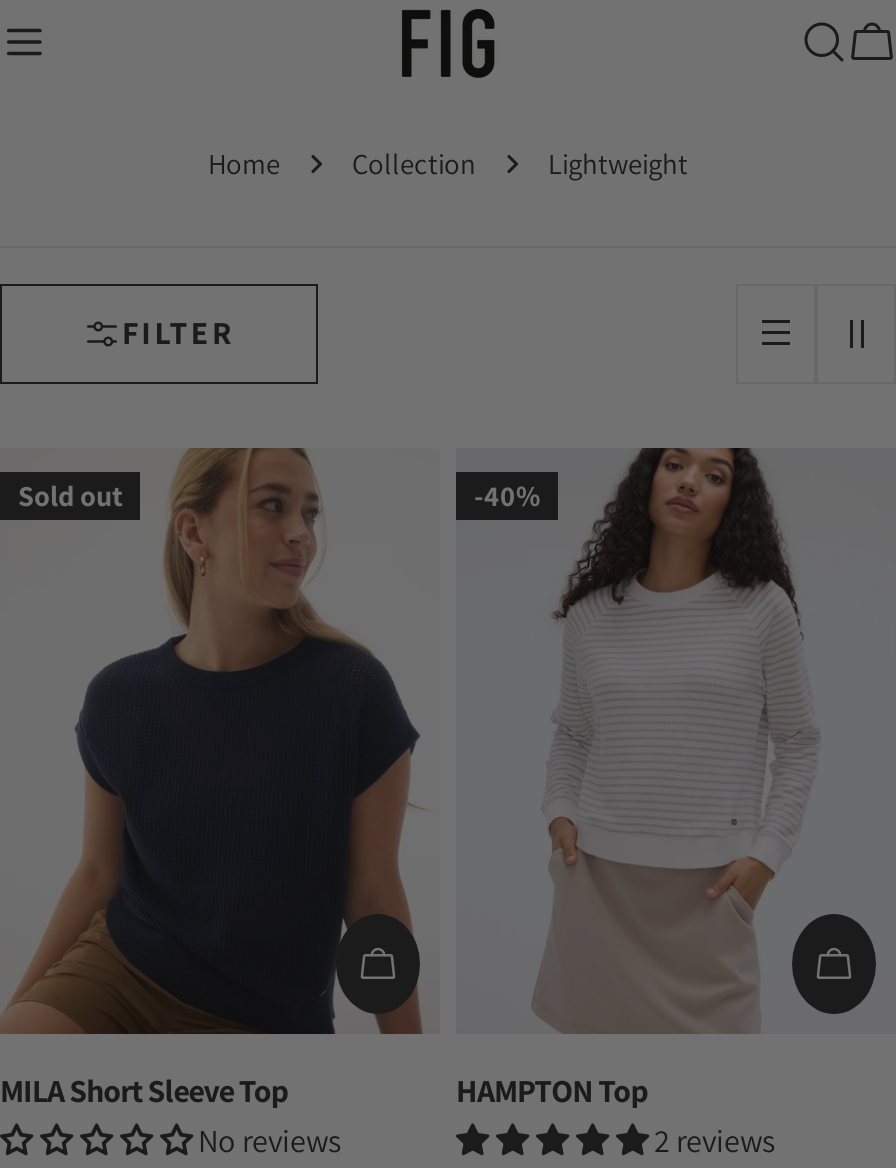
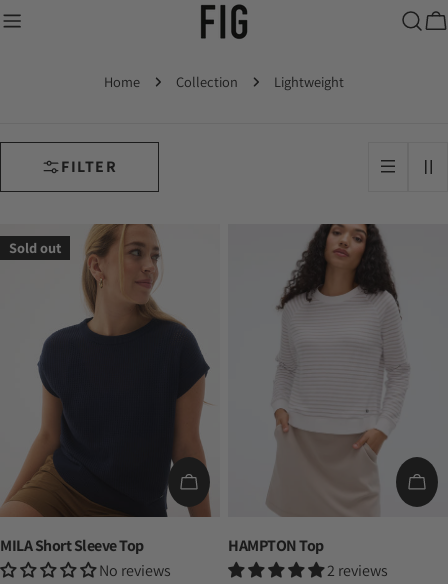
[474,476,540,514] -40% -> none

